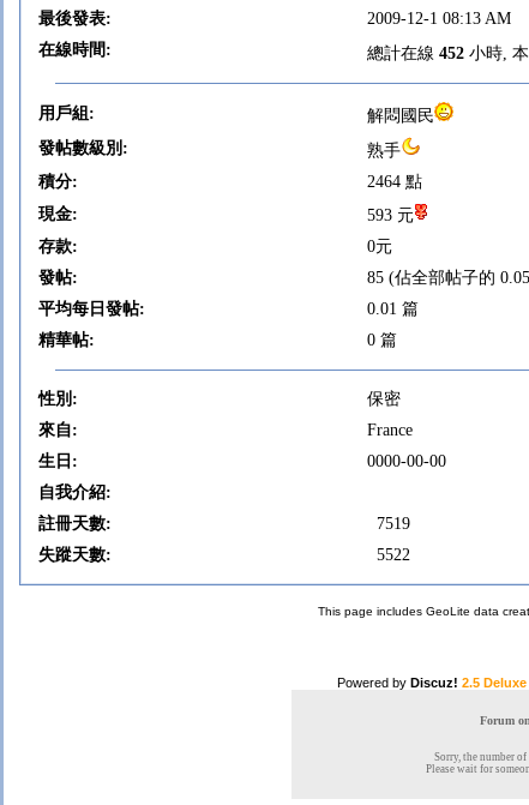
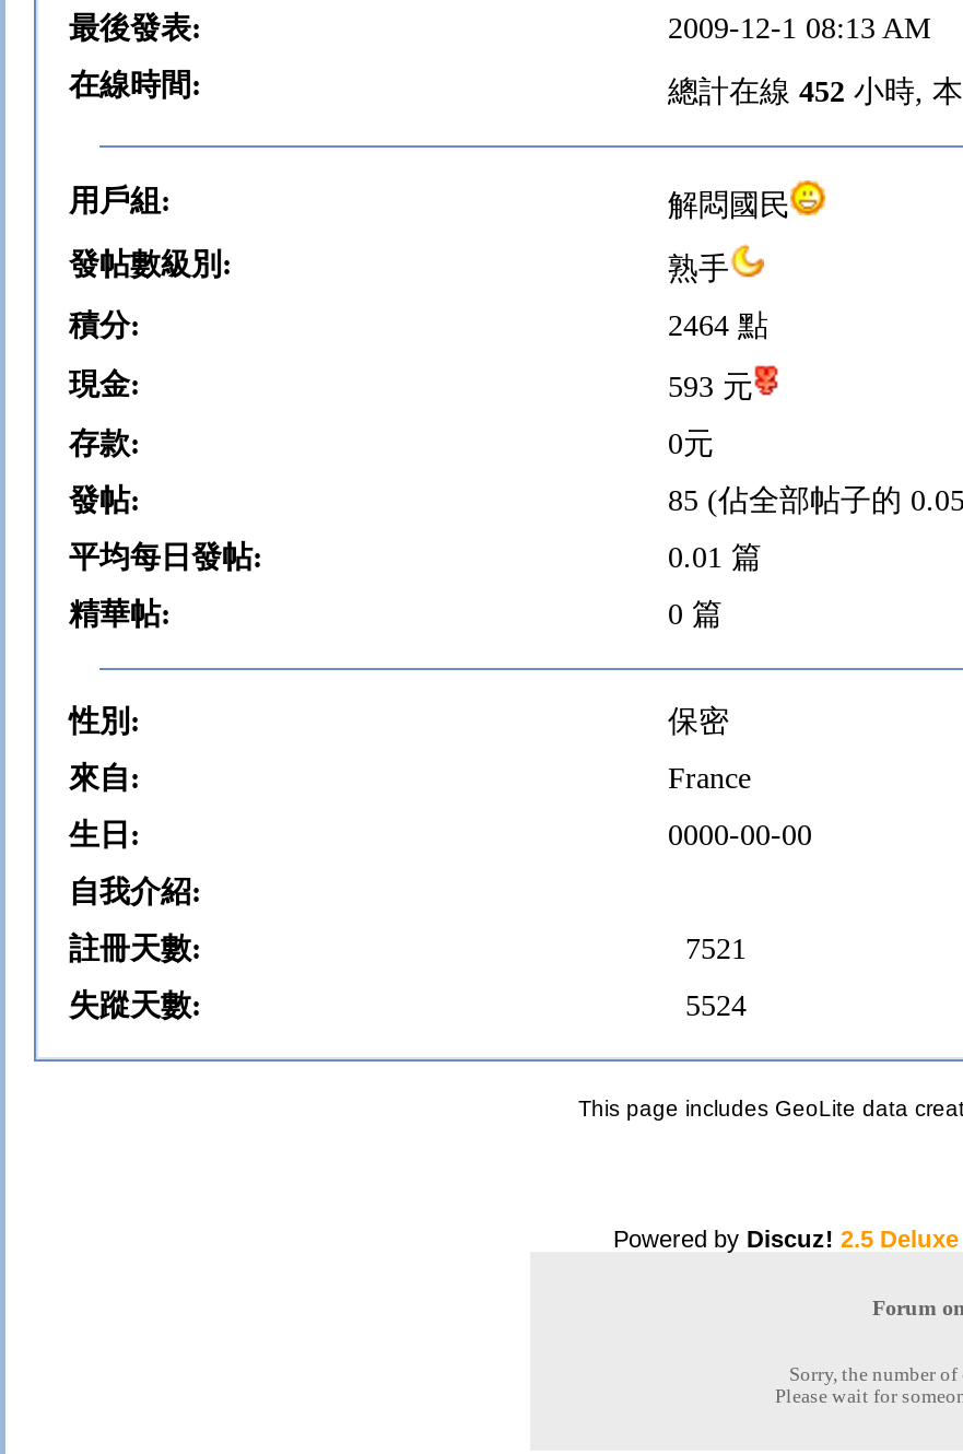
[367,515,410,533] 7519 -> [668,933,747,965] 7521
[367,546,410,564] 5522 -> [668,989,747,1022] 5524

